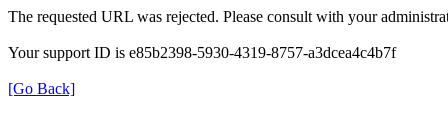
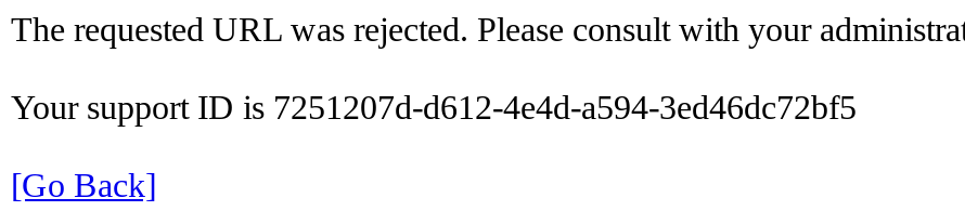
[8,44,396,61] Your support ID is e85b2398-5930-4319-8757-a3dcea4c4b7f -> [11,89,857,126] Your support ID is 7251207d-d612-4e4d-a594-3ed46dc72bf5

